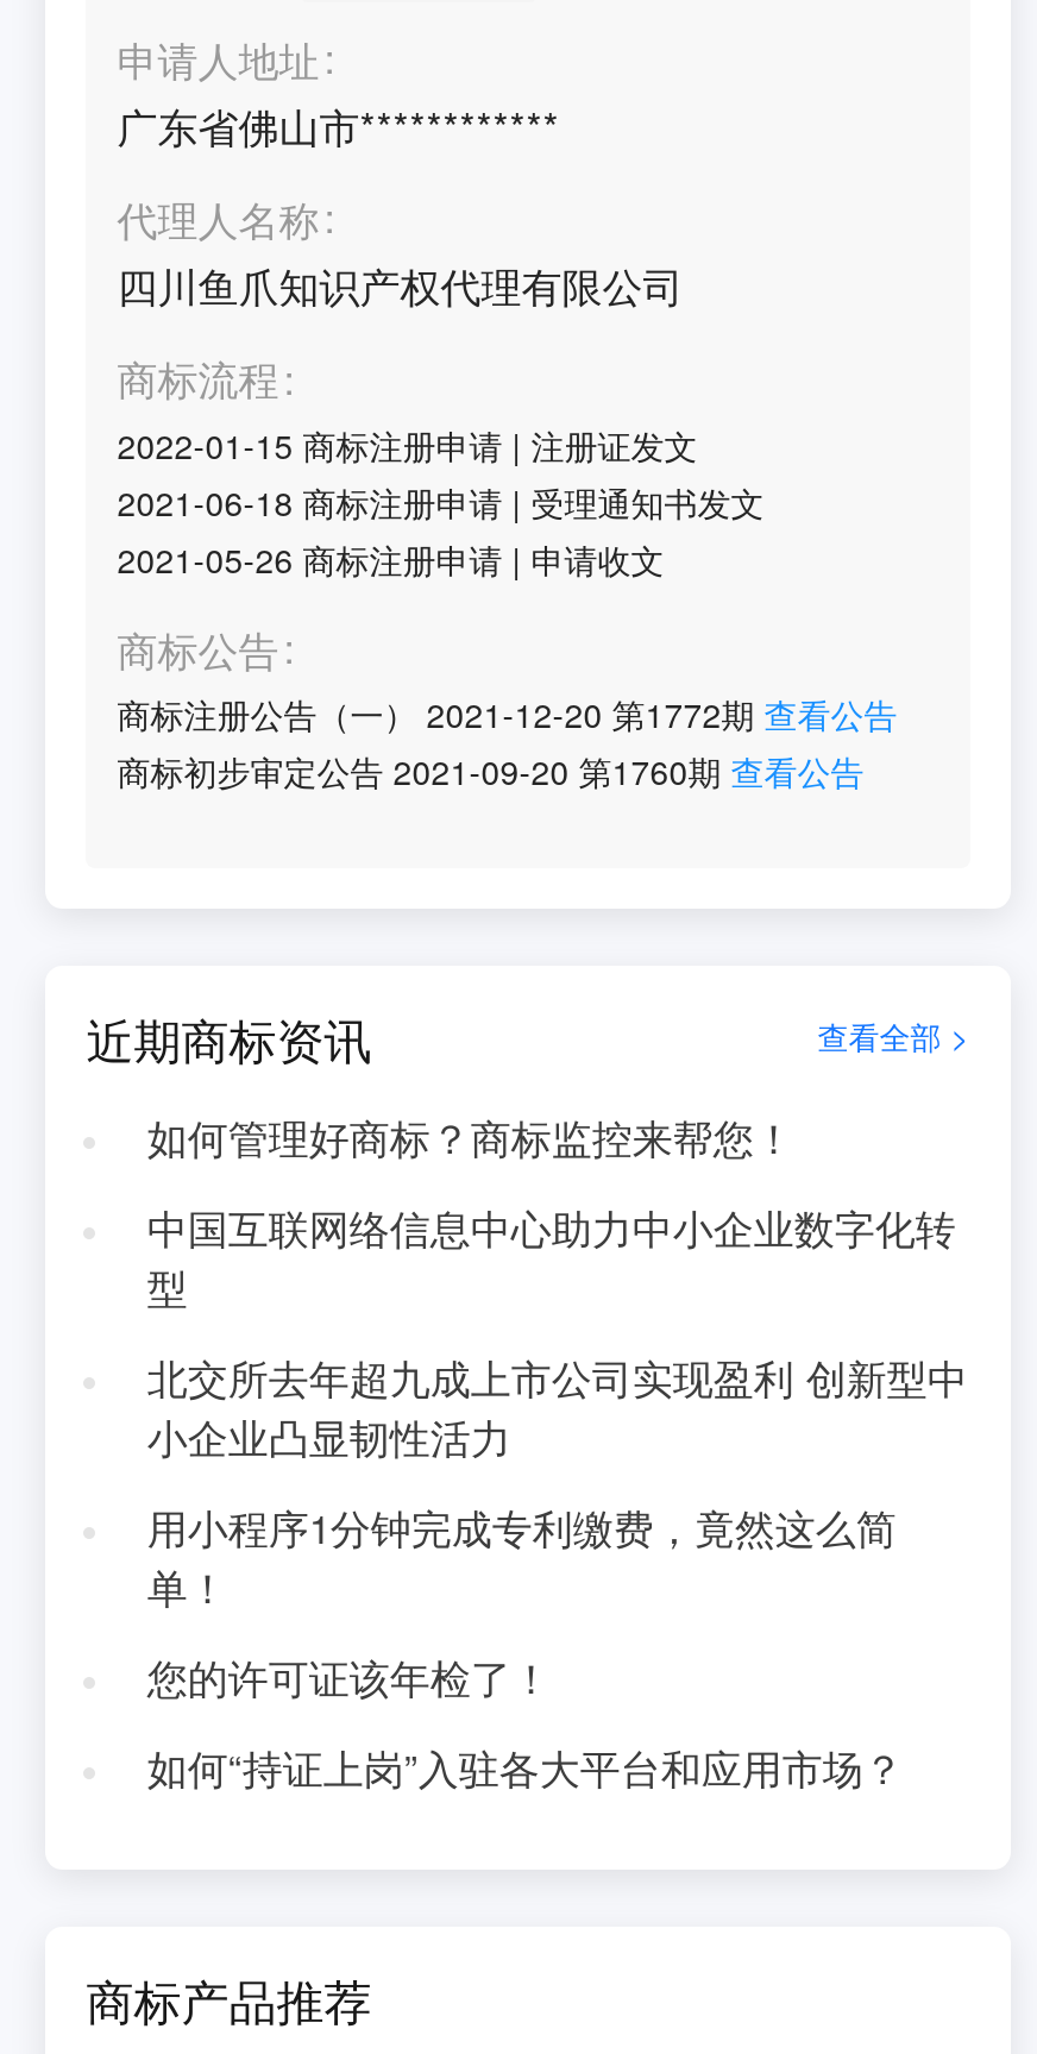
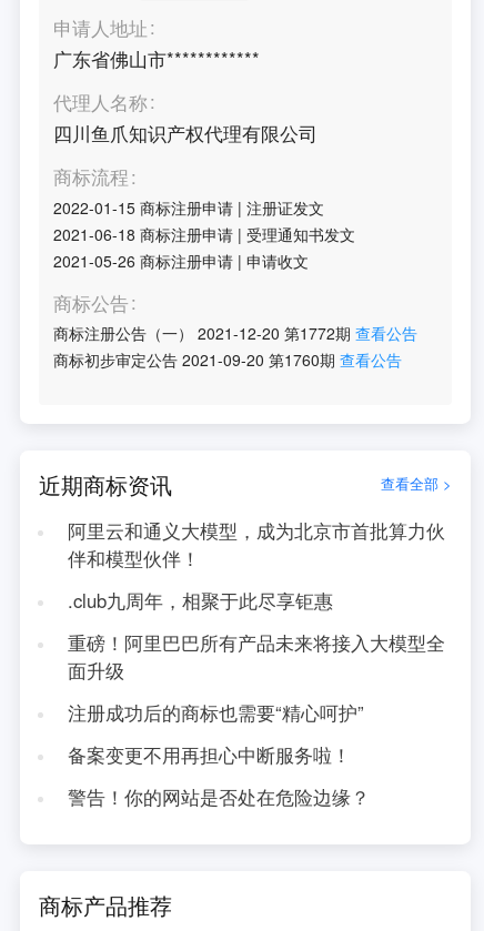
[147,1108,794,1166] 如何管理好商标？商标监控来帮您！ -> [67,517,445,571] 阿里云和通义大模型，成为北京市首批算力伙 | 伴和模型伙伴！
[147,1199,956,1315] 中国互联网络信息中心助力中小企业数字化转 | 型 -> [67,587,333,614] .club九周年，相聚于此尽享钜惠
[147,1349,968,1465] 北交所去年超九成上市公司实现盈利 创新型中 | 小企业凸显韧性活力 -> [67,629,445,684] 重磅！阿里巴巴所有产品未来将接入大模型全 | 面升级
[147,1499,896,1615] 用小程序1分钟完成专利缴费，竟然这么简 | 单！ -> [67,699,364,726] 注册成功后的商标也需要“精心呵护”
[147,1648,551,1705] 您的许可证该年检了！ -> [67,741,351,768] 备案变更不用再担心中断服务啦！
[147,1739,903,1796] 如何“持证上岗”入驻各大平台和应用市场？ -> [67,783,369,810] 警告！你的网站是否处在危险边缘？

